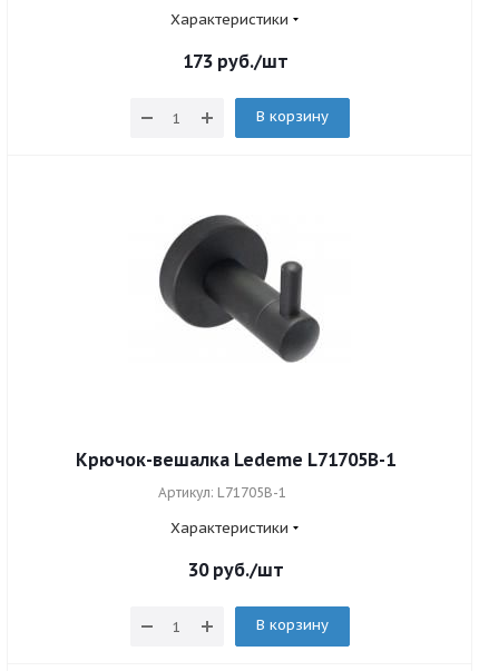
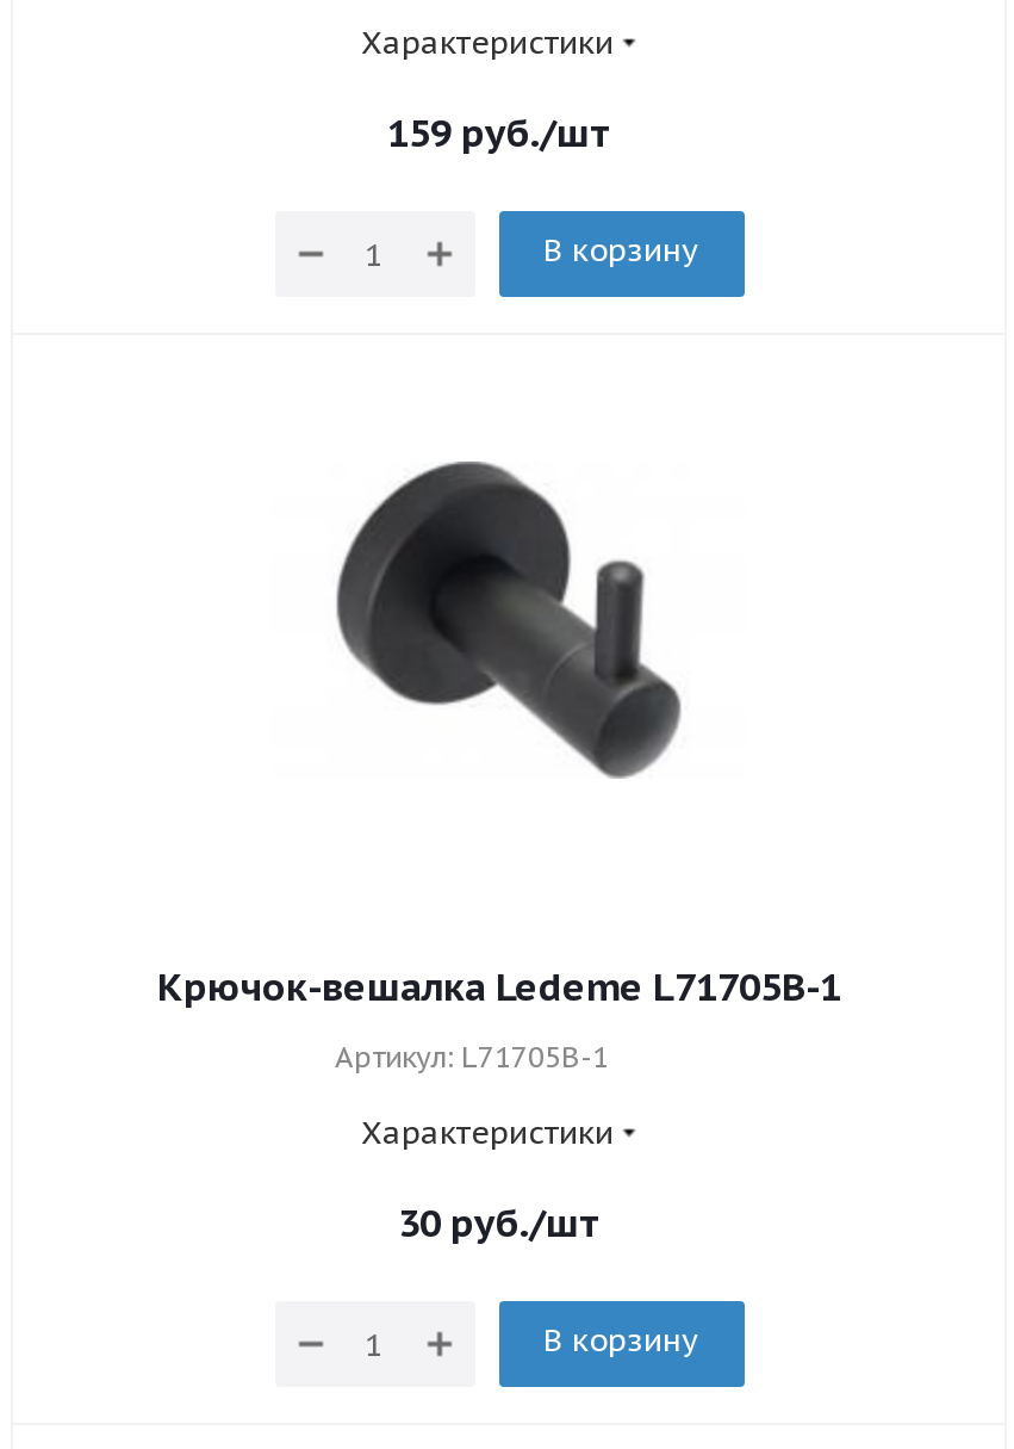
[183,50,289,72] 173 руб./шт -> [387,109,614,156] 159 руб./шт

